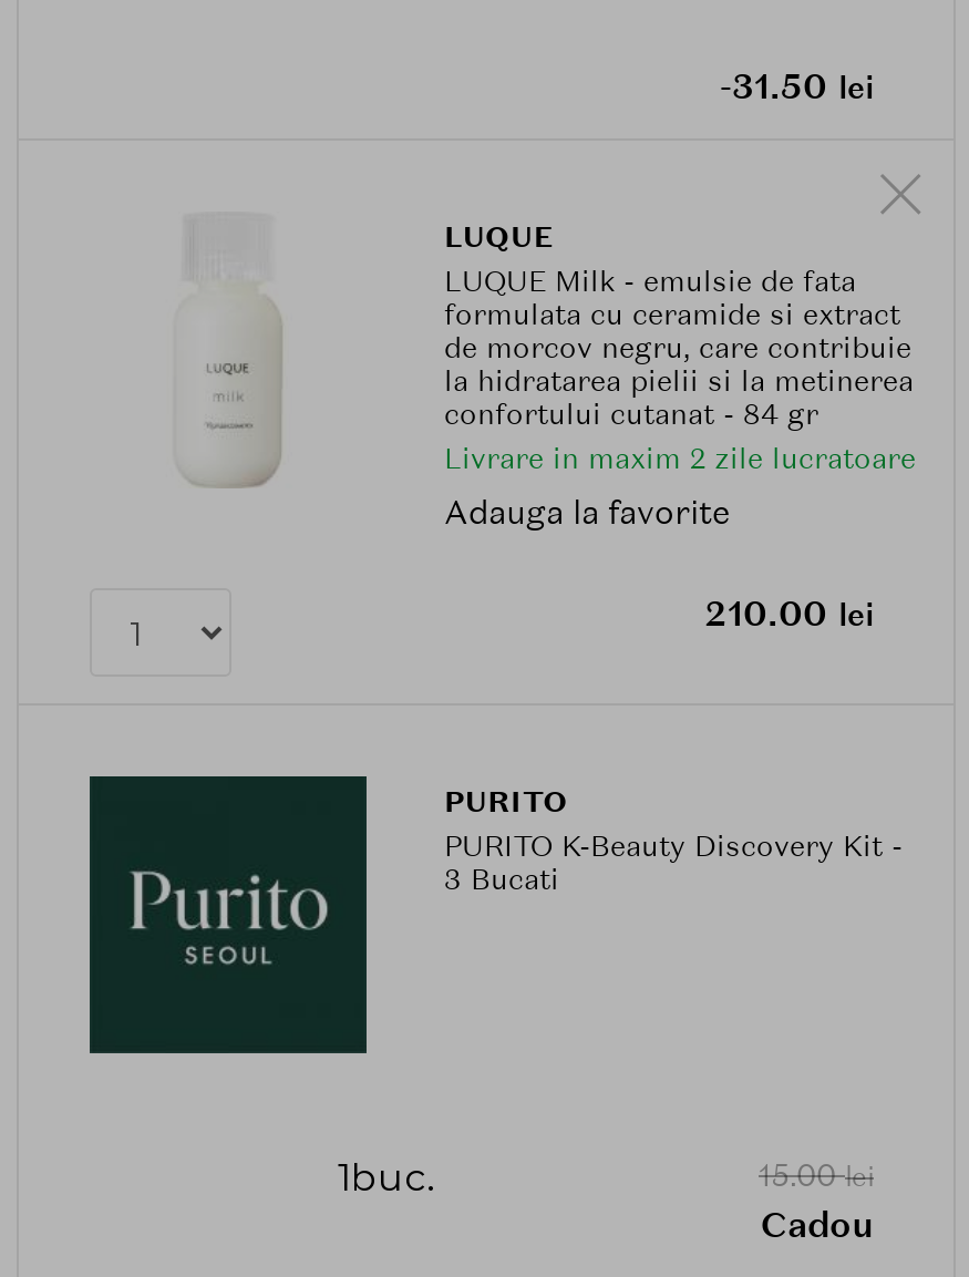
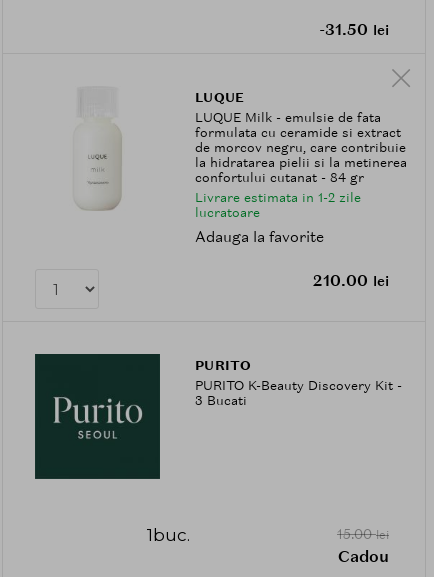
[444,440,916,477] Livrare in maxim 2 zile lucratoare -> [195,189,361,221] Livrare estimata in 1-2 zile | lucratoare

